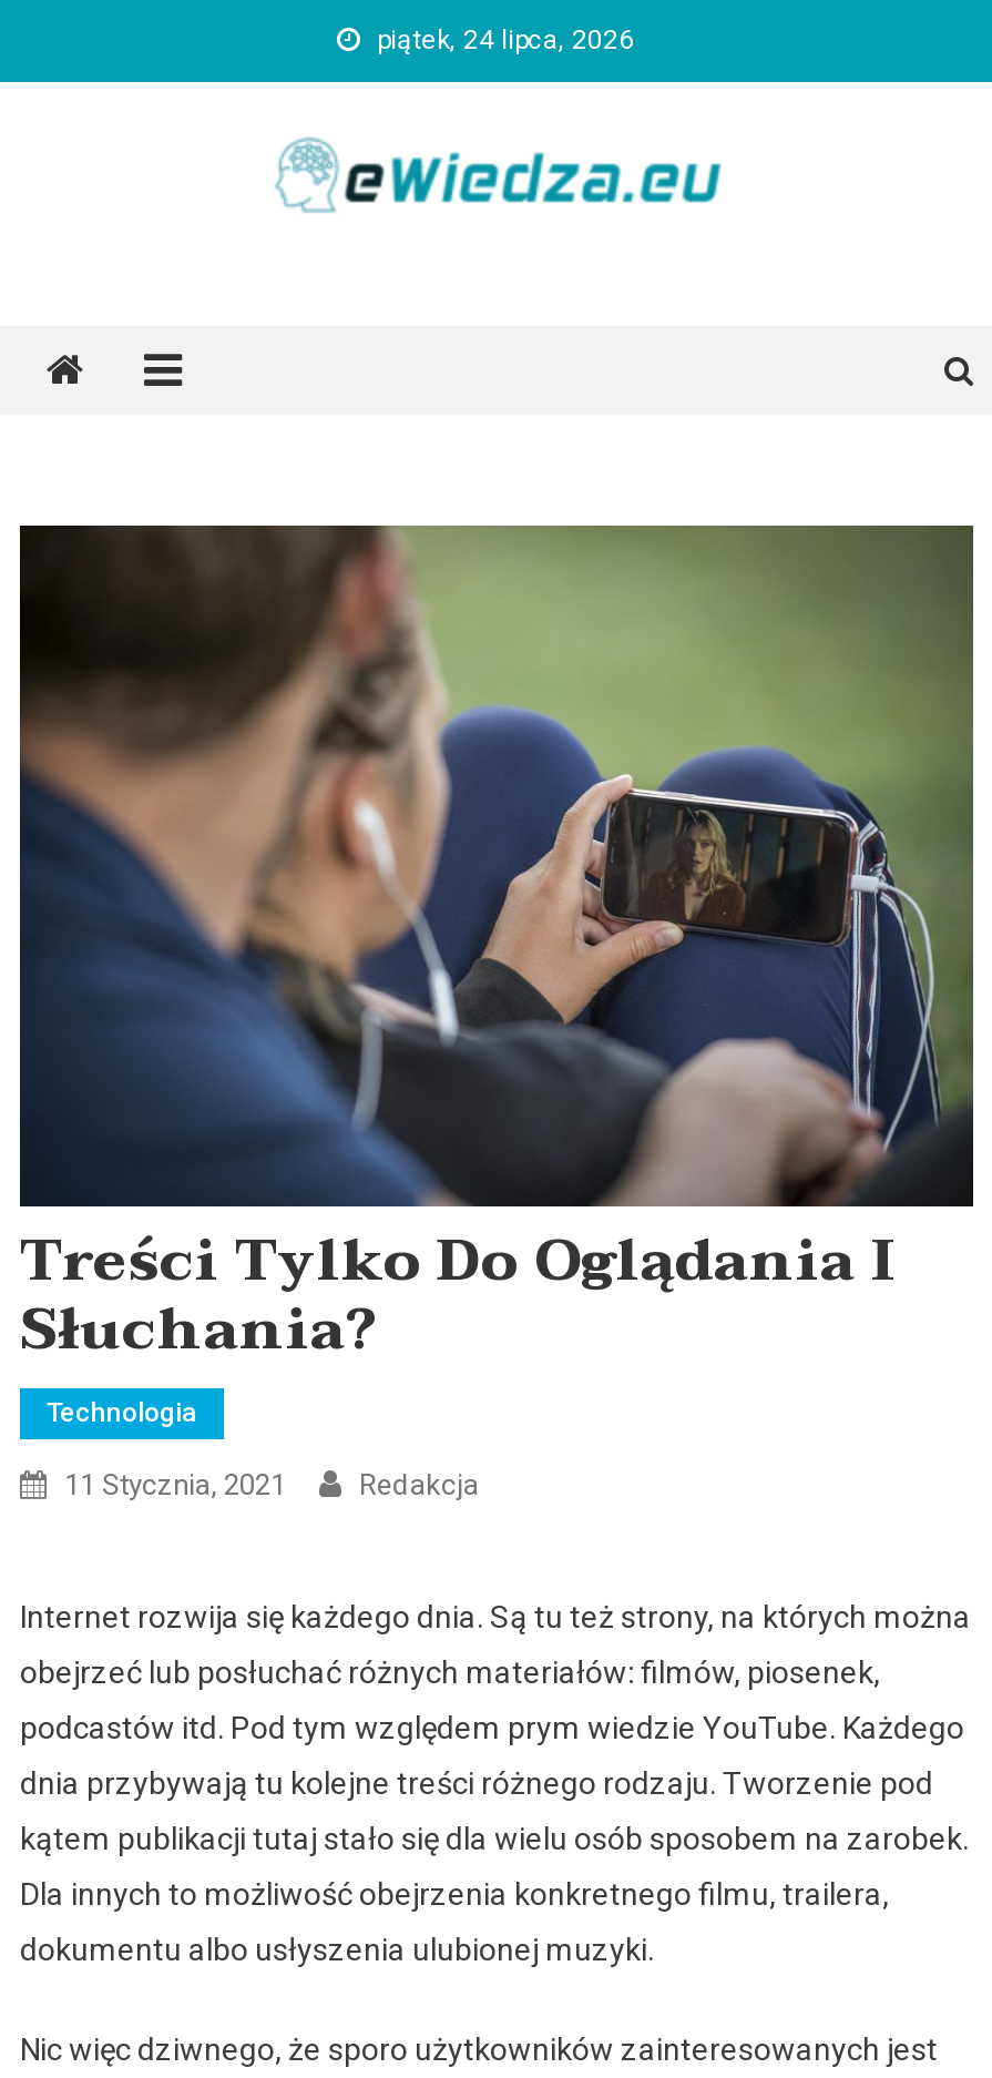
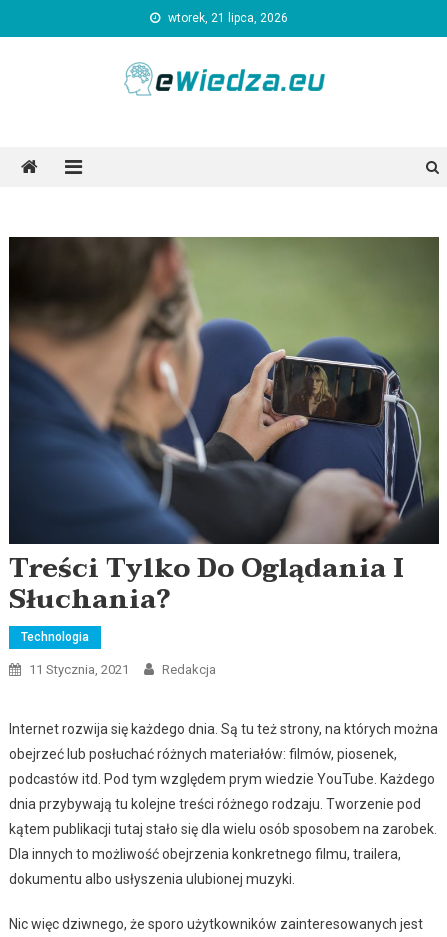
[377,24,634,55] piątek, 24 lipca, 2026 -> [168,11,288,25] wtorek, 21 lipca, 2026

